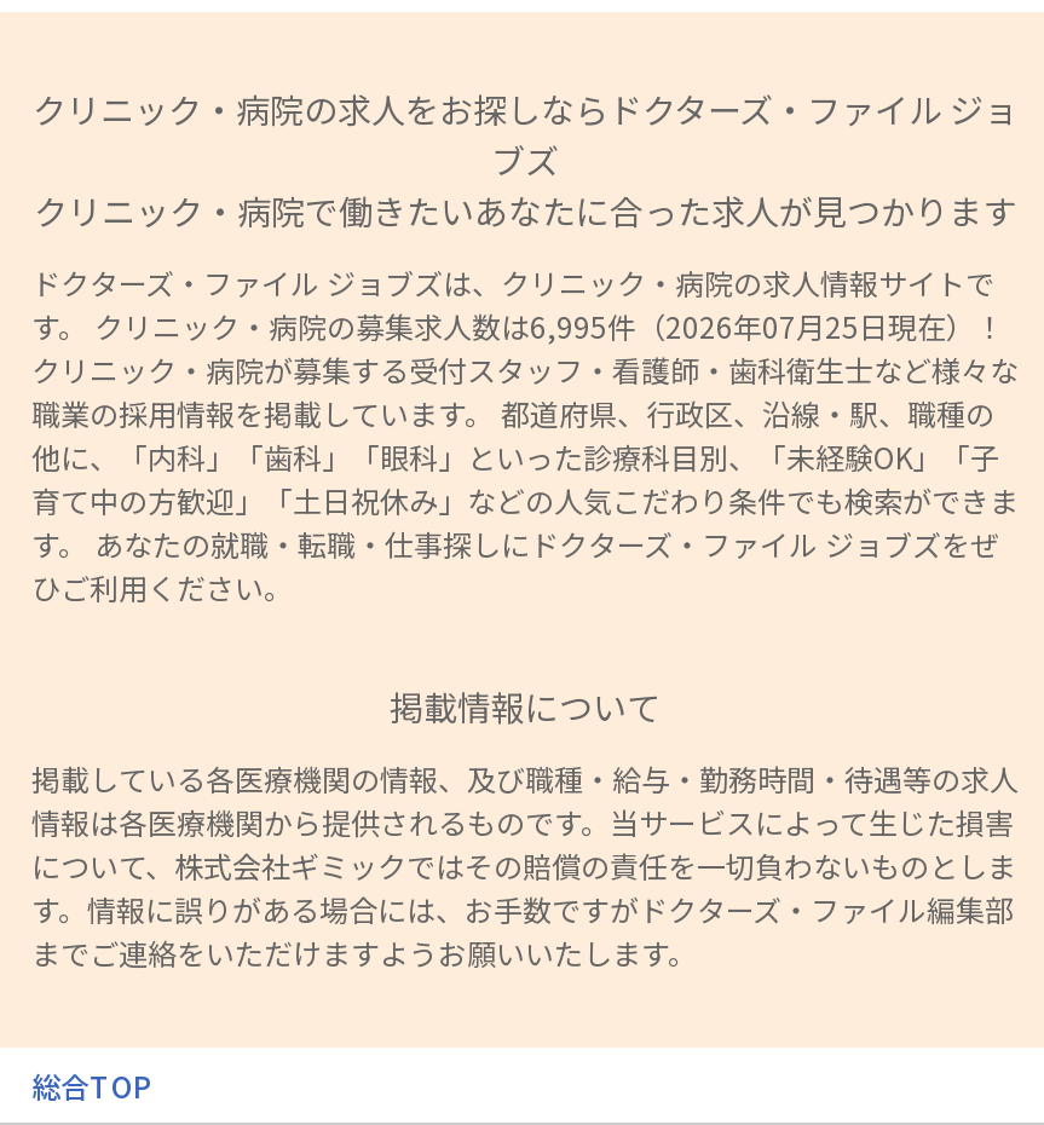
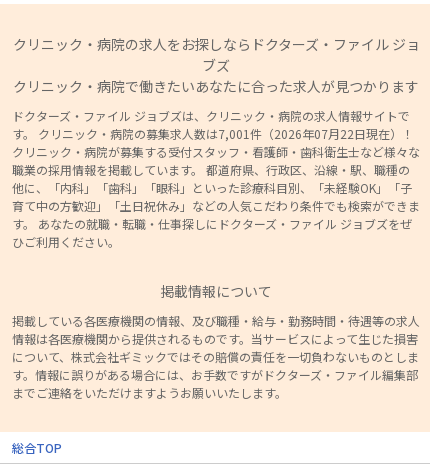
[31,306,1004,347] す。 クリニック・病院の募集求人数は6,995件（2026年07月25日現在）！ -> [12,125,414,142] す。 クリニック・病院の募集求人数は7,001件（2026年07月22日現在）！

